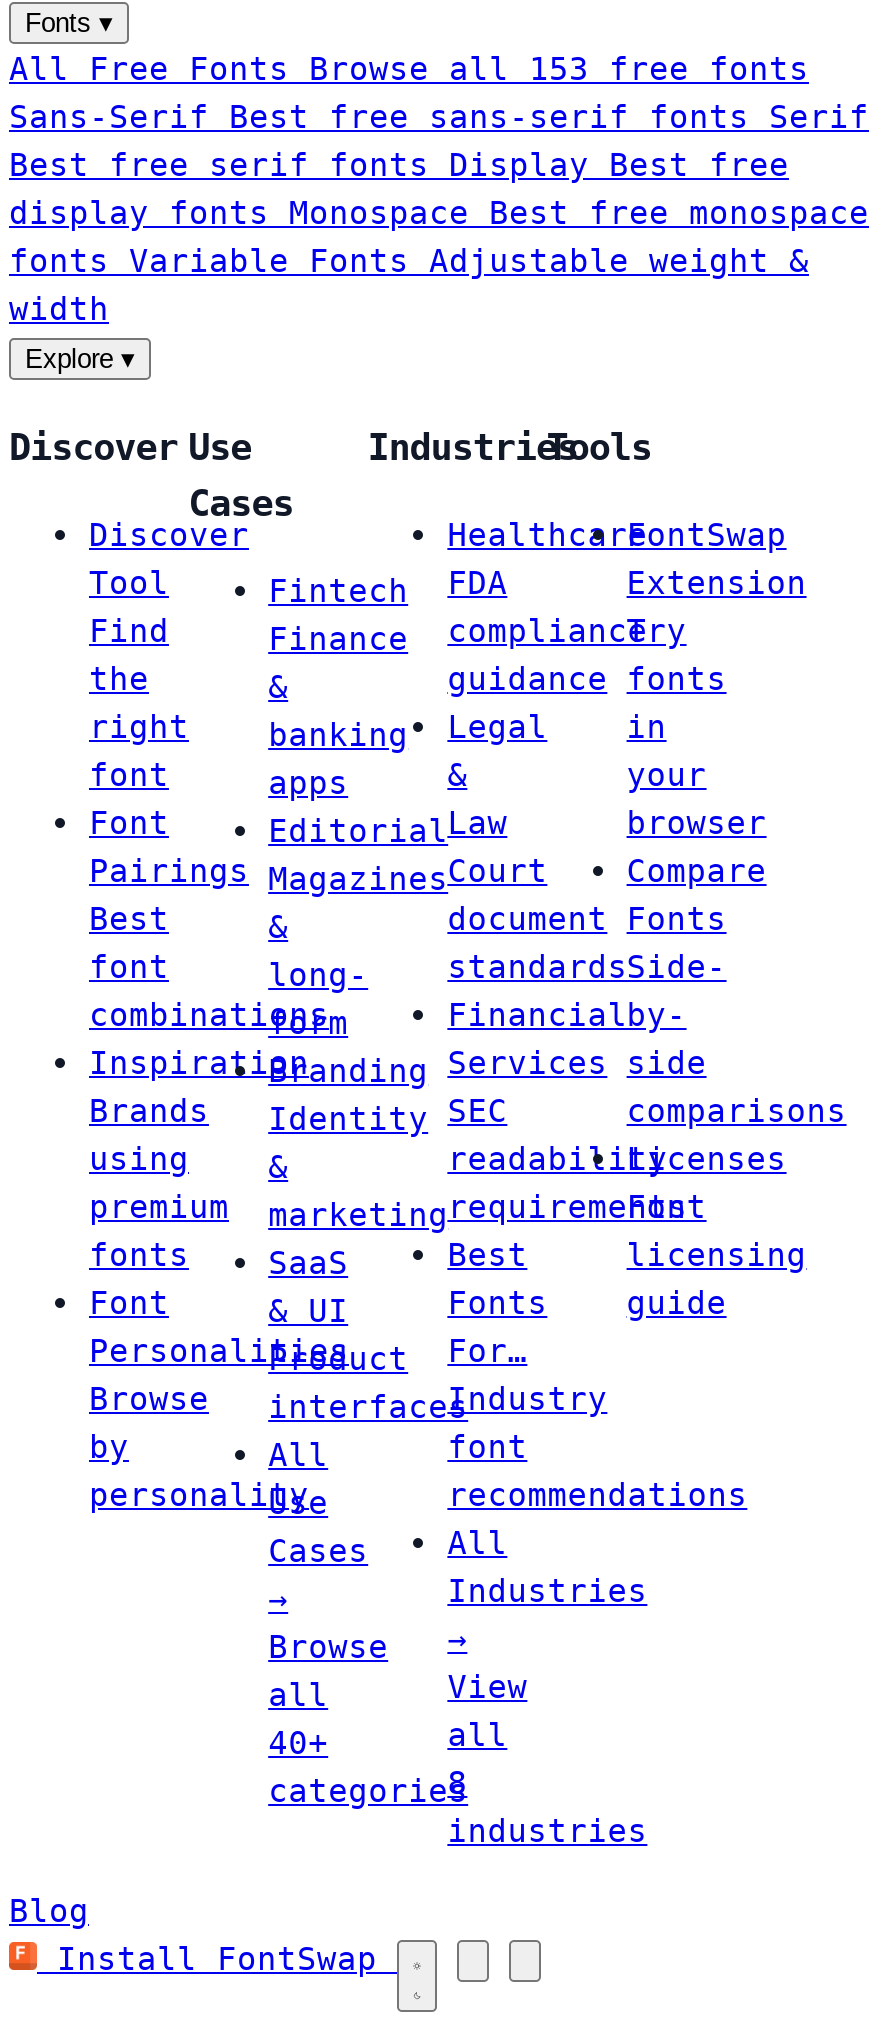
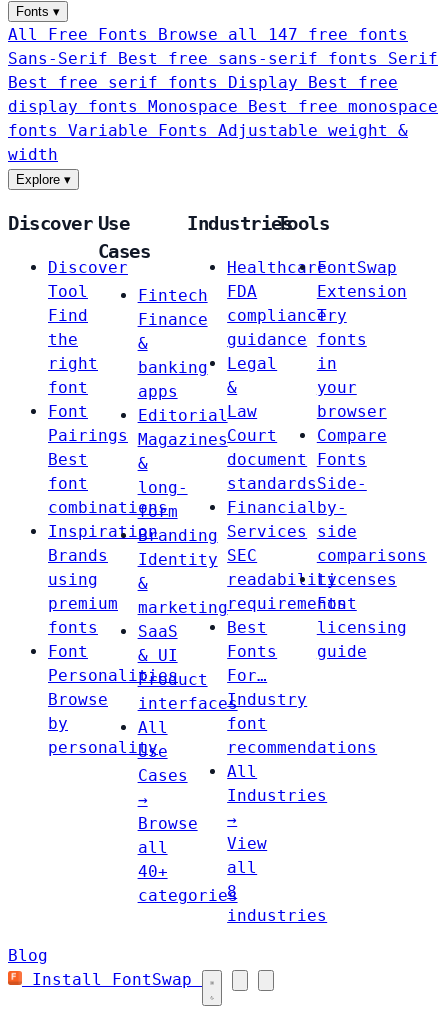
[9,50,809,88] All Free Fonts Browse all 153 free fonts -> [8,25,408,44] All Free Fonts Browse all 147 free fonts

